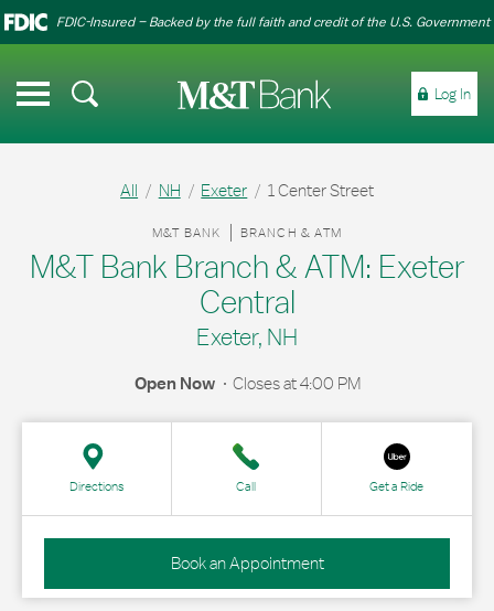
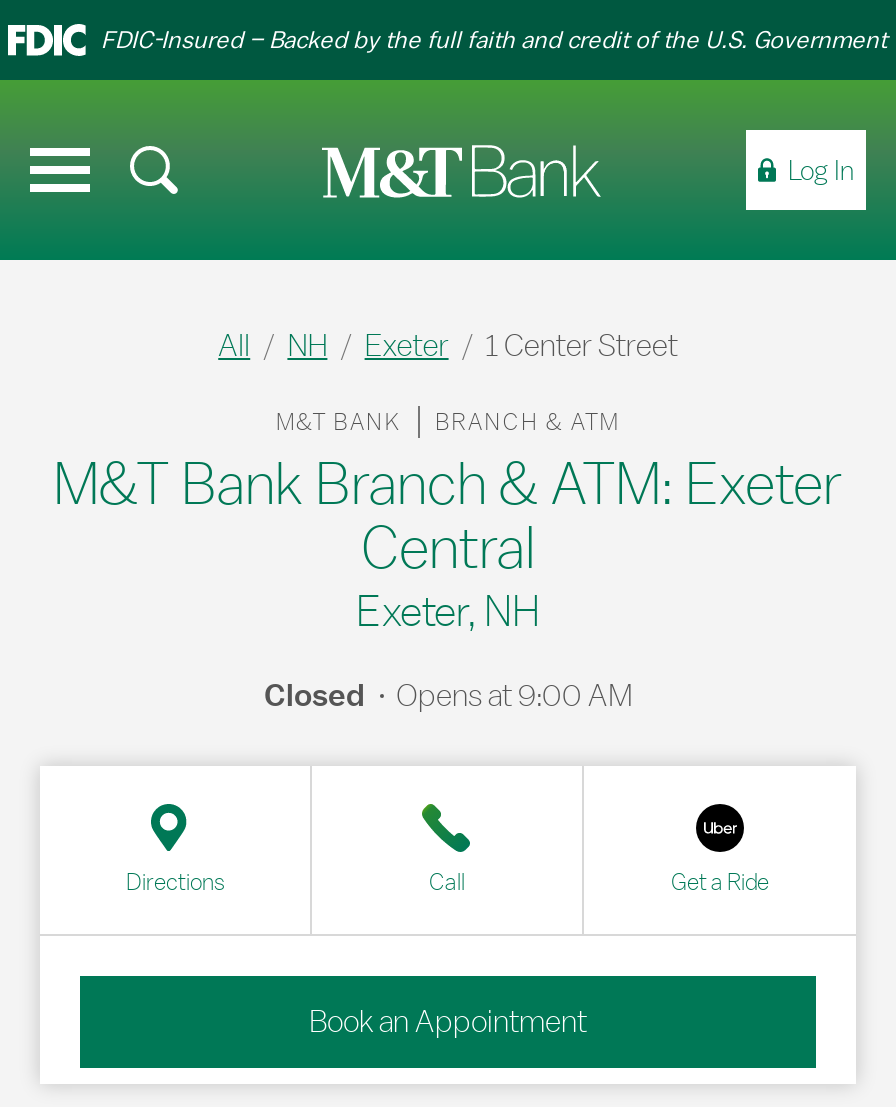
[134,373,360,395] Open Now | Closes at 4:00 PM -> [264,676,632,716] Closed | Opens at 9:00 AM

